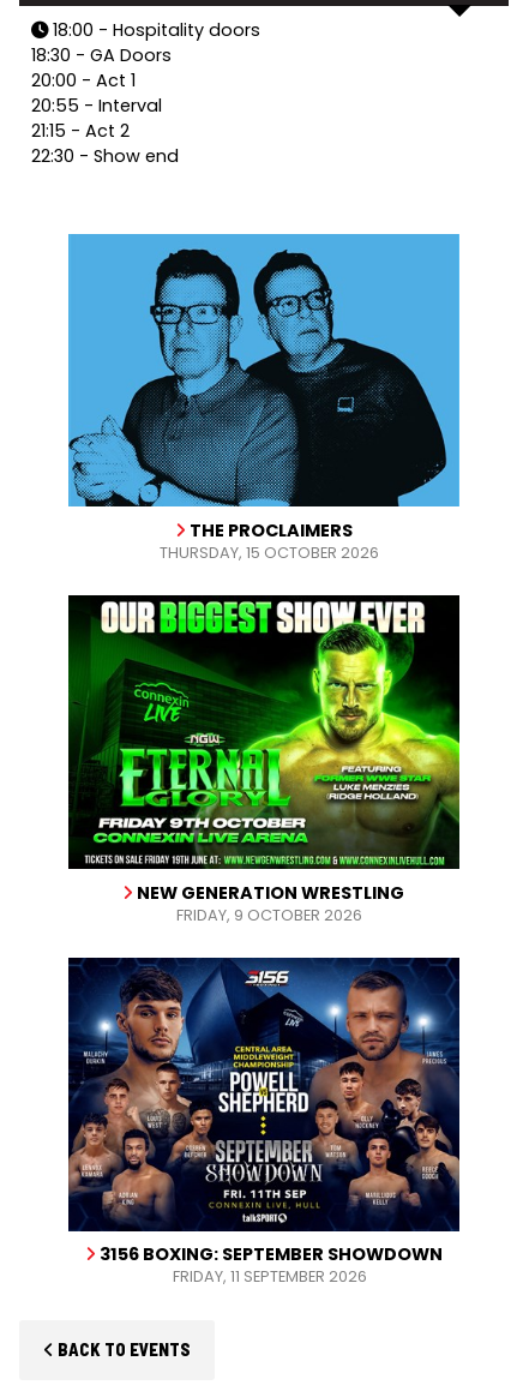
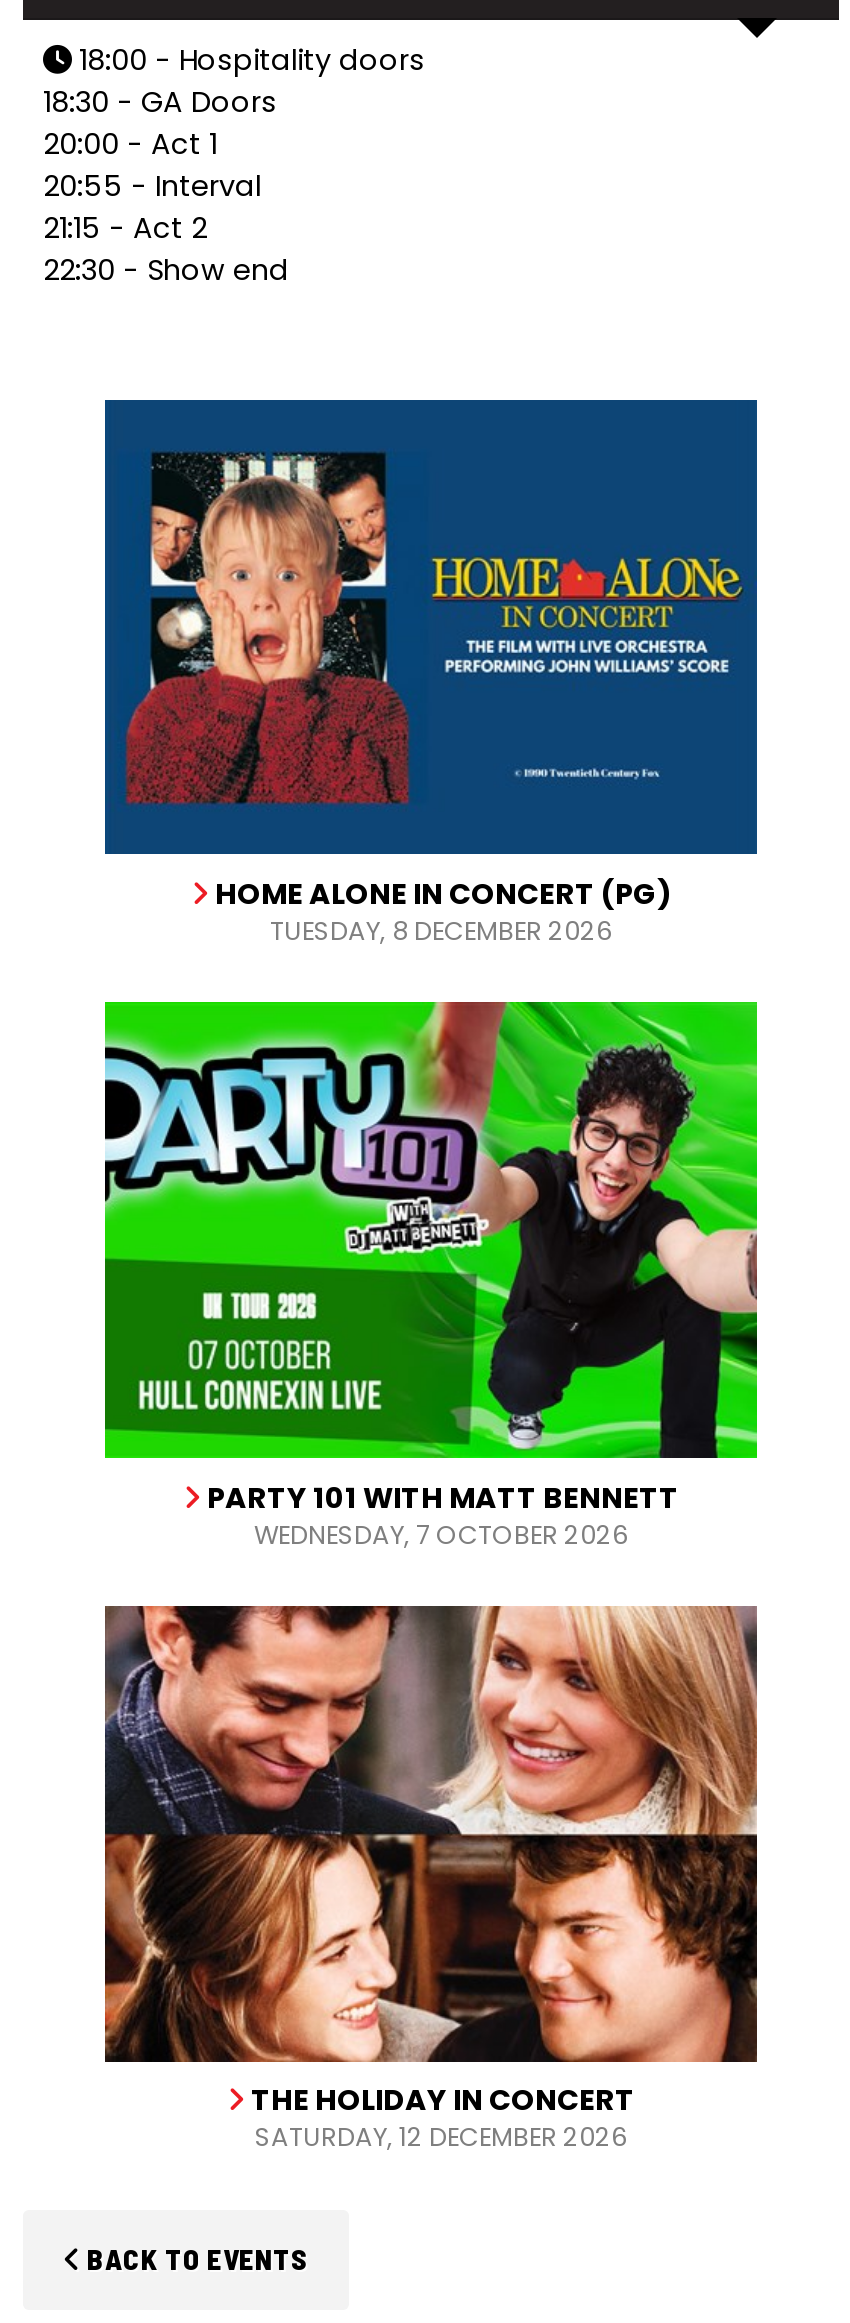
[67,233,461,563] [image] | THE PROCLAIMERS | THURSDAY, 15 OCTOBER 2026 -> [103,398,759,948] [image] | HOME ALONE IN CONCERT (PG) | TUESDAY, 8 DECEMBER 2026
[67,594,461,925] [image] | NEW GENERATION WRESTLING | FRIDAY, 9 OCTOBER 2026 -> [103,1000,759,1551] [image] | PARTY 101 WITH MATT BENNETT | WEDNESDAY, 7 OCTOBER 2026
[67,957,461,1287] [image] | 3156 BOXING: SEPTEMBER SHOWDOWN | FRIDAY, 11 SEPTEMBER 2026 -> [103,1604,759,2155] [image] | THE HOLIDAY IN CONCERT | SATURDAY, 12 DECEMBER 2026

